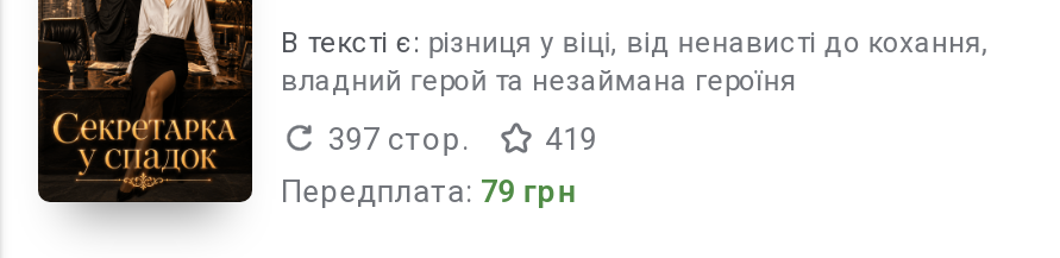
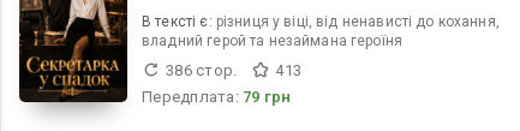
[328,121,469,157] 397 стор. -> [166,61,237,79] 386 стор.
[545,121,597,157] 419 -> [275,61,301,79] 413

